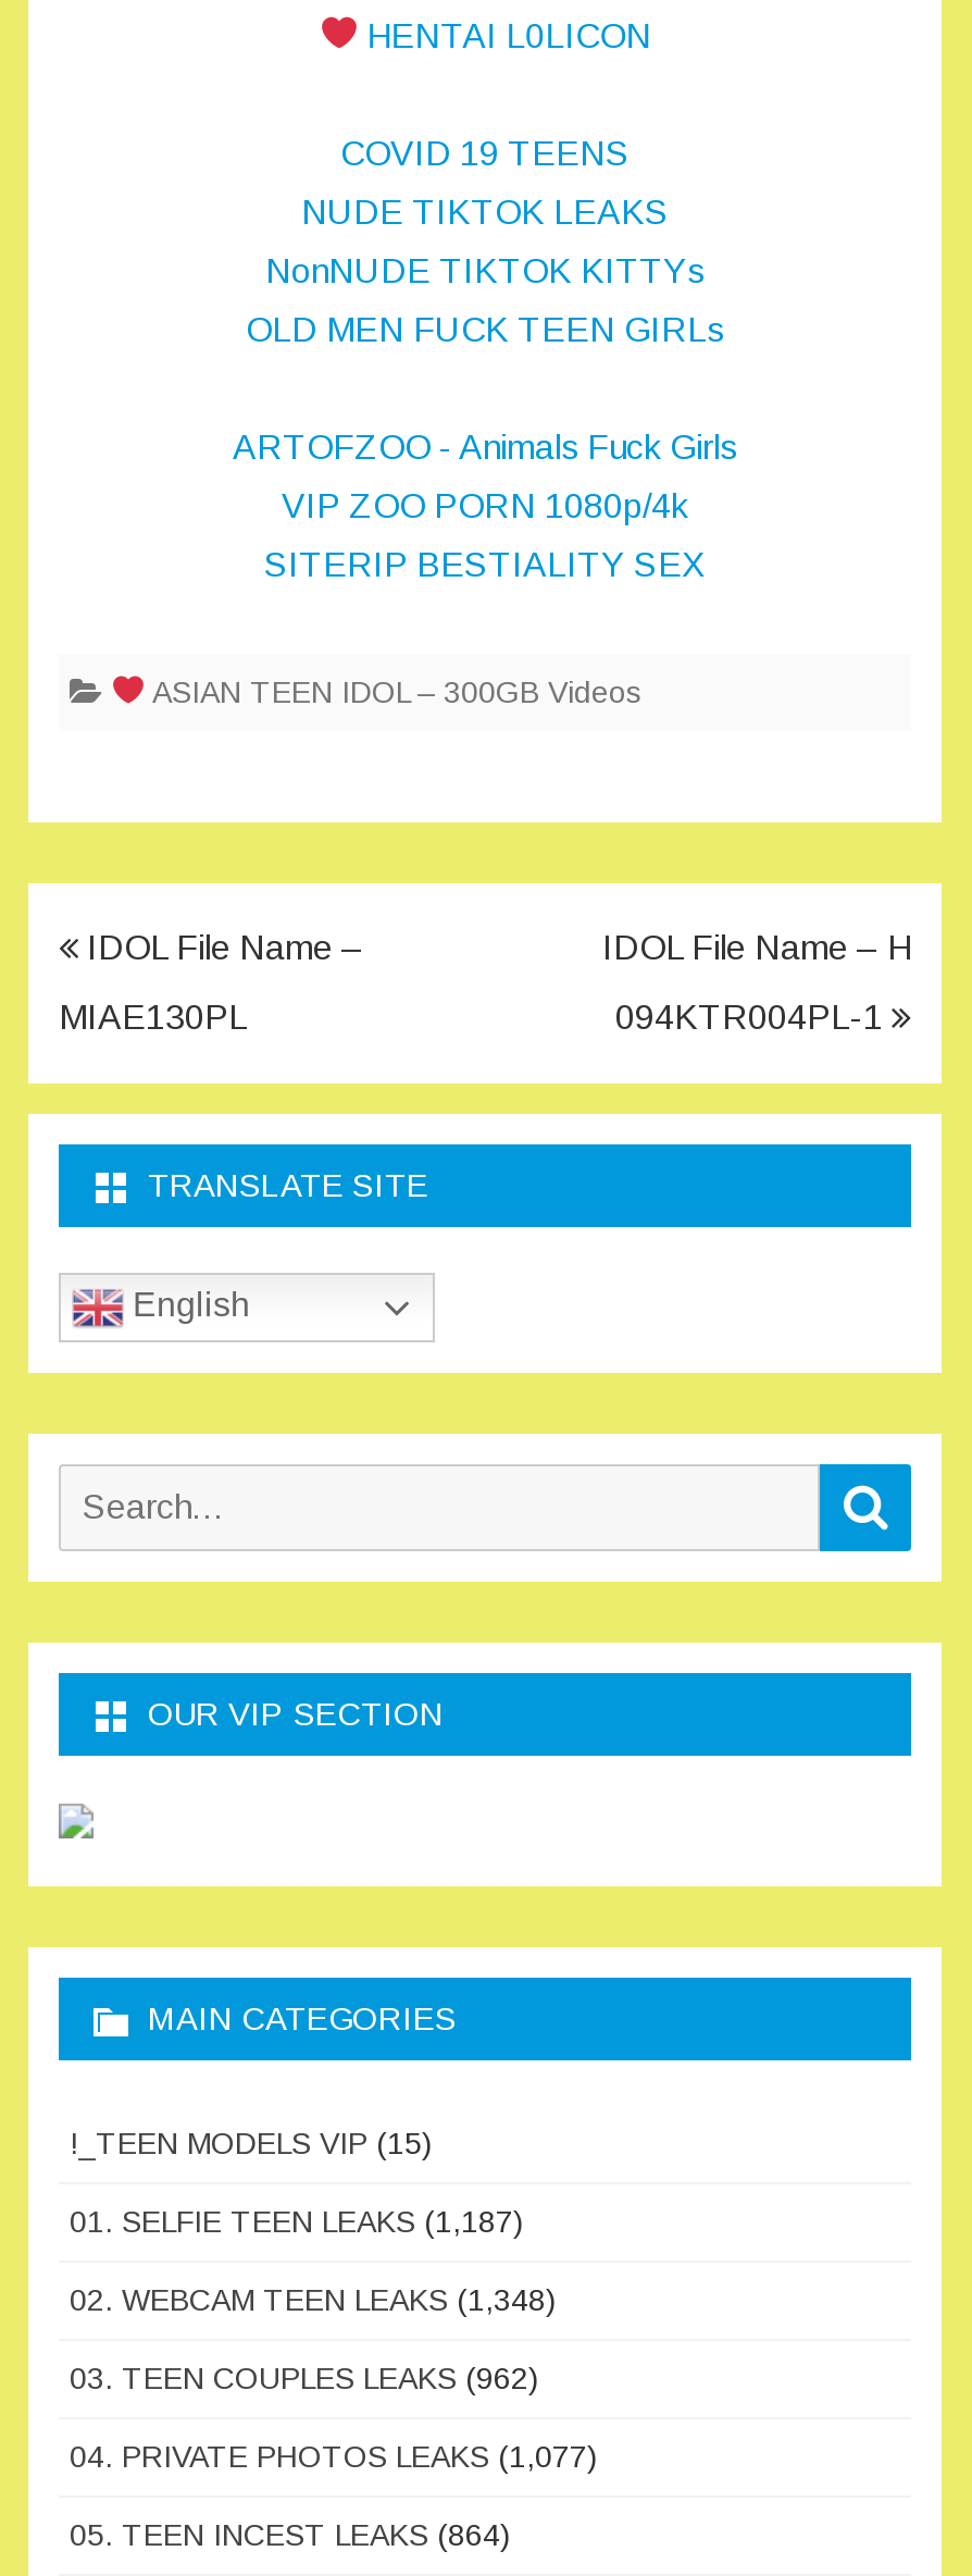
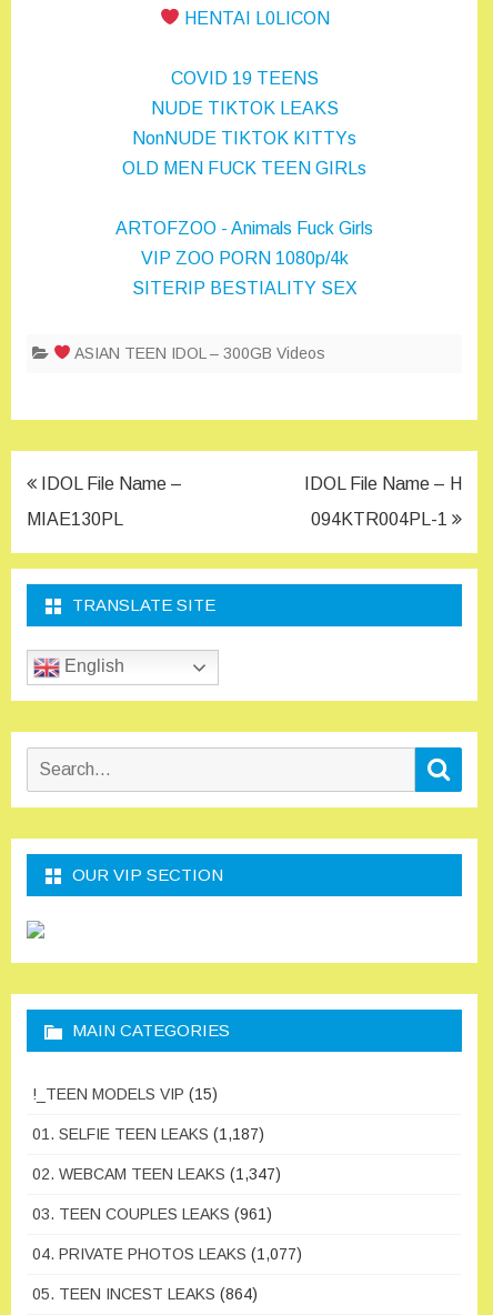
[70,2282,557,2316] 02. WEBCAM TEEN LEAKS (1,348) -> [32,1165,281,1183] 02. WEBCAM TEEN LEAKS (1,347)
[70,2360,539,2395] 03. TEEN COUPLES LEAKS (962) -> [32,1205,272,1222] 03. TEEN COUPLES LEAKS (961)

